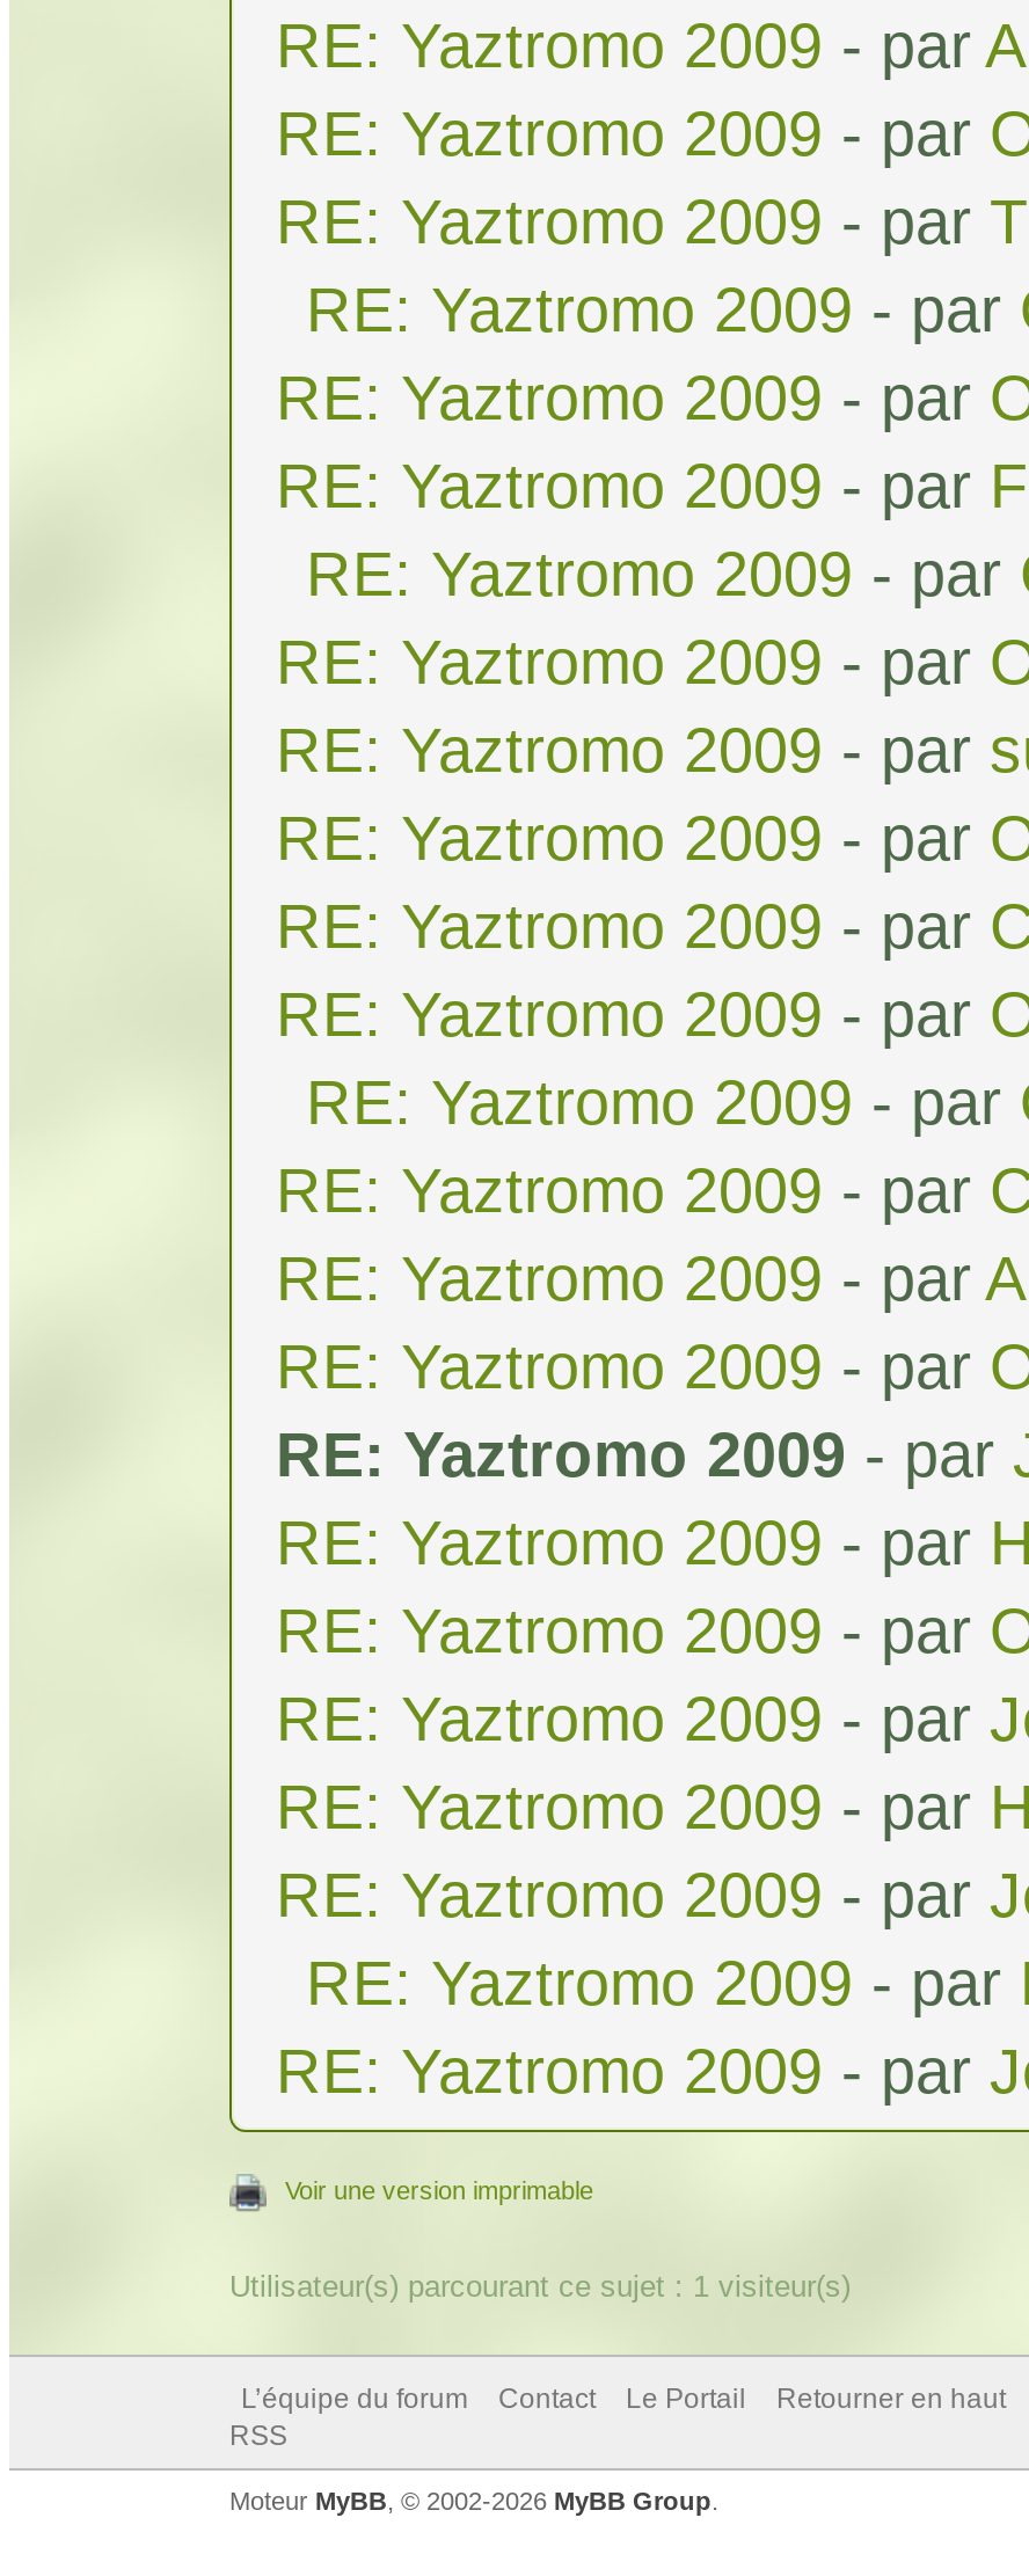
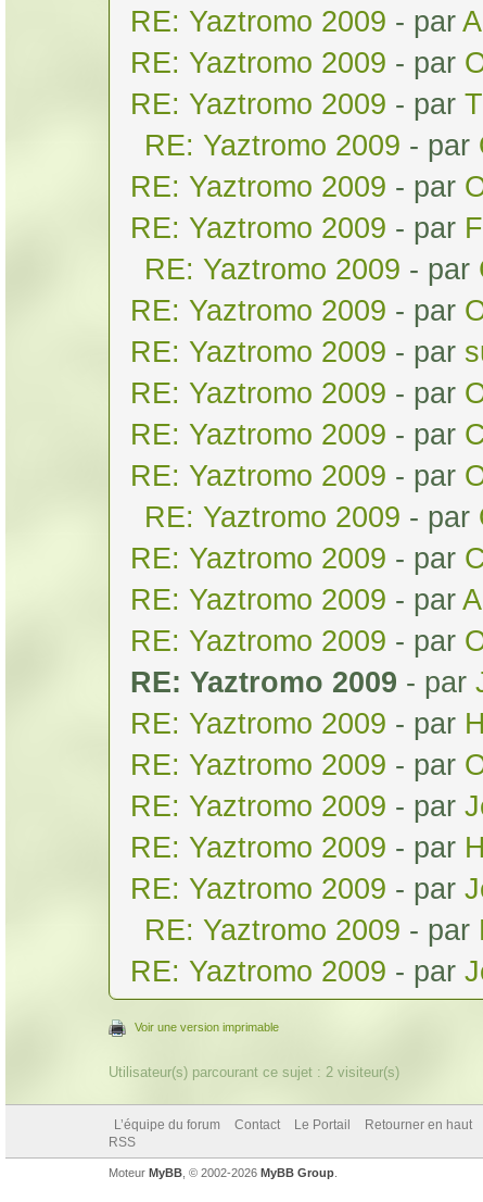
[229,2268,851,2303] Utilisateur(s) parcourant ce sujet : 1 visiteur(s) -> [109,1064,399,1080] Utilisateur(s) parcourant ce sujet : 2 visiteur(s)

